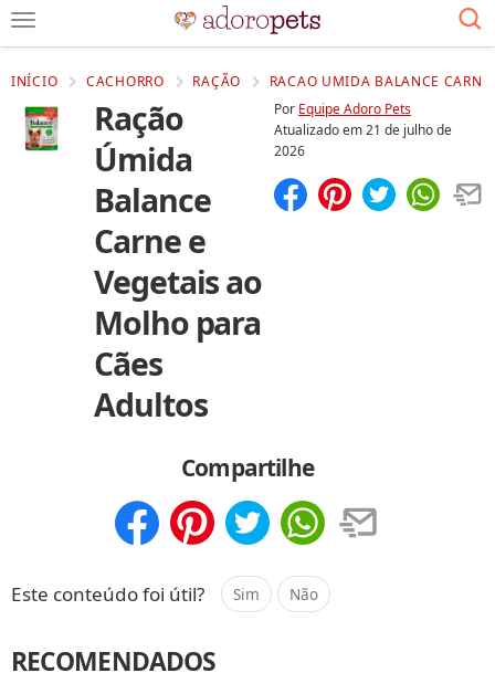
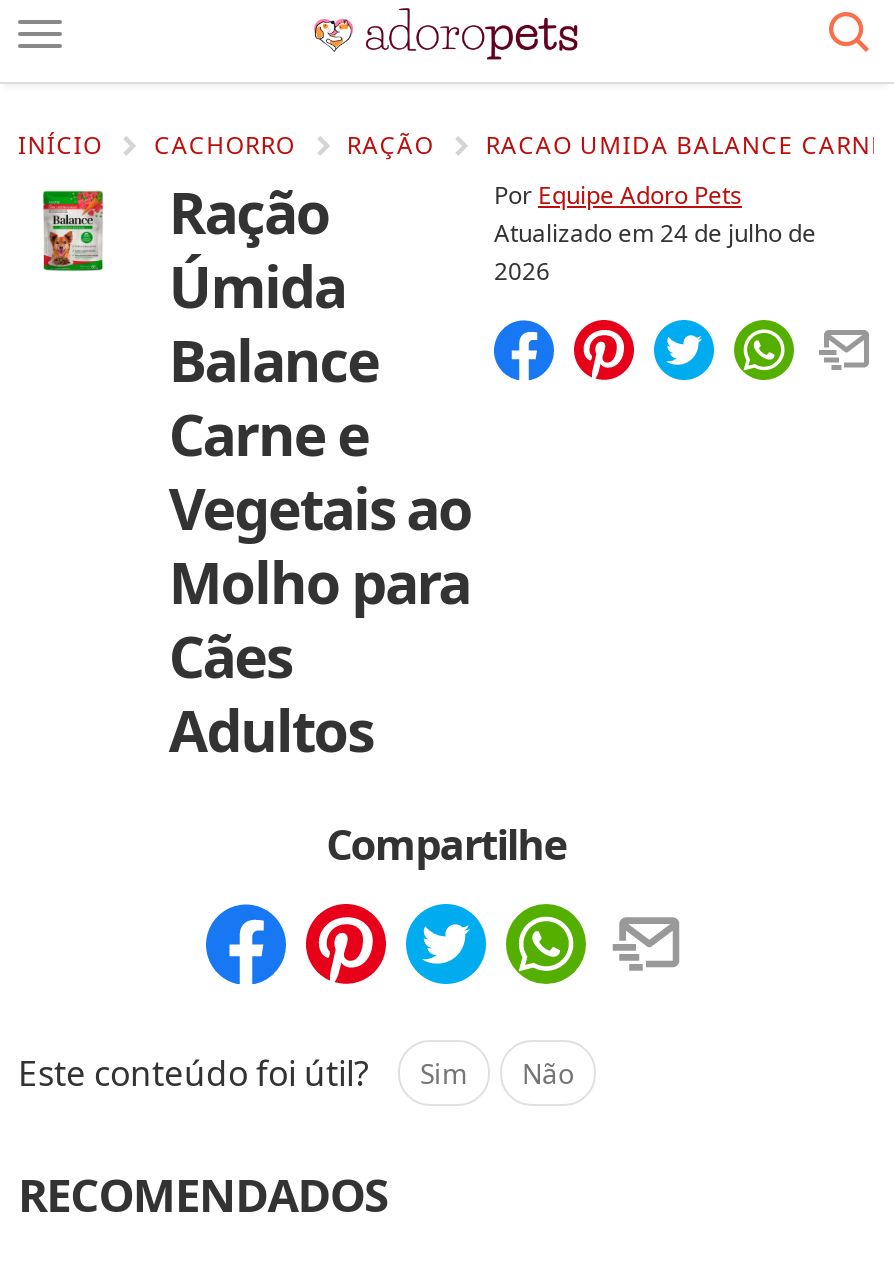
[274,120,452,139] Atualizado em 21 de julho de -> [494,216,816,250] Atualizado em 24 de julho de

